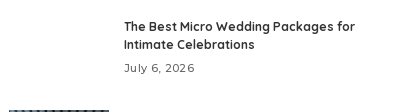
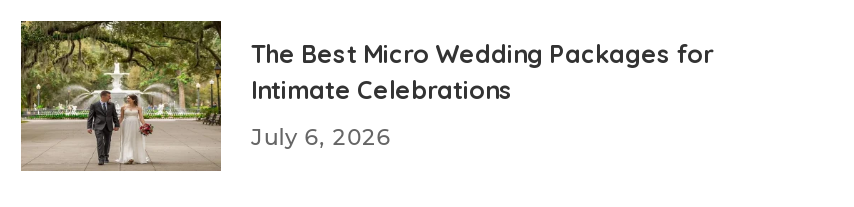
none -> [19,19,223,173] [image]

